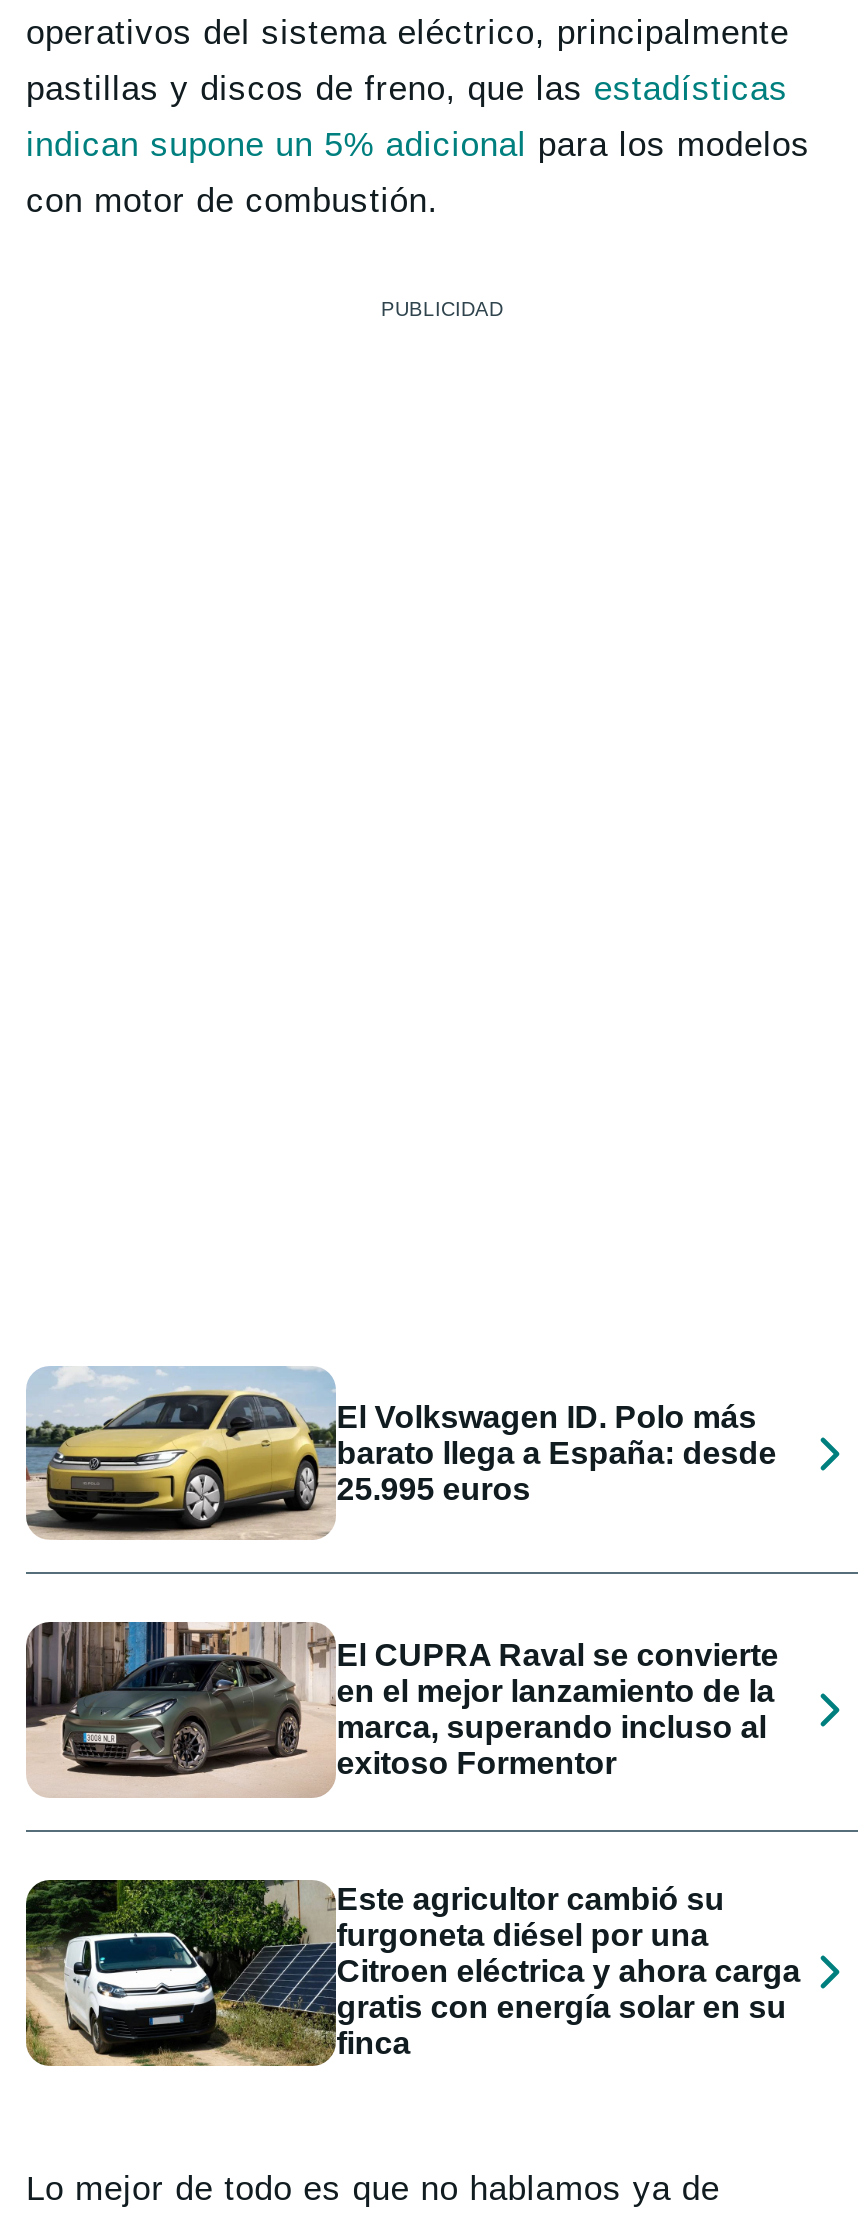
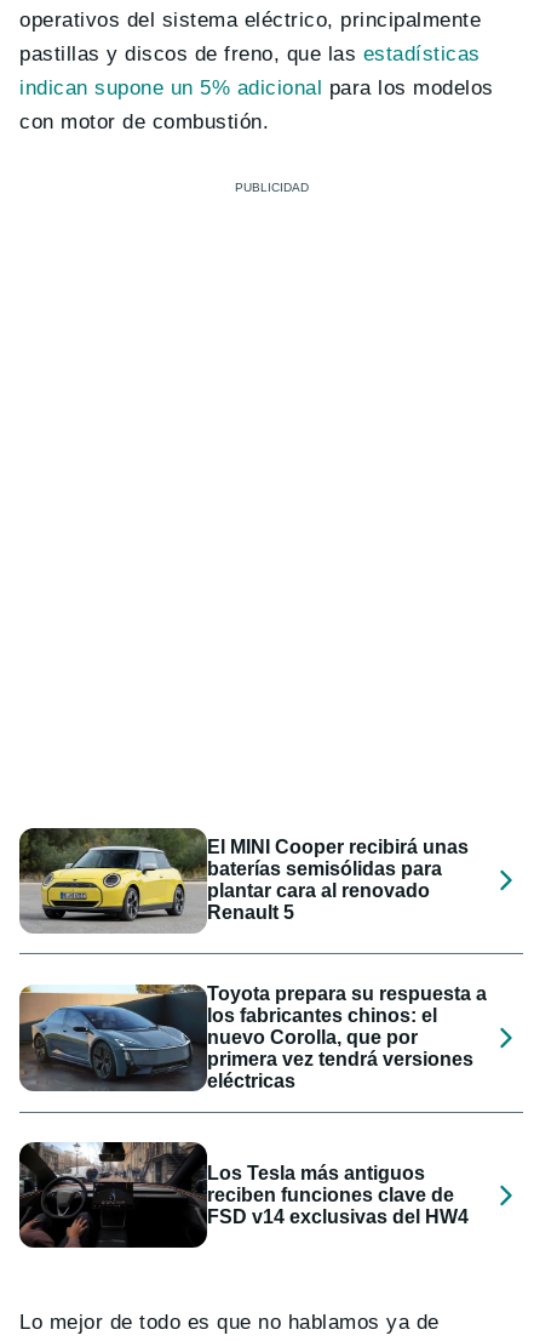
[26,1366,776,1540] [image] | El Volkswagen ID. Polo más | barato llega a España: desde | 25.995 euros -> [18,827,469,932] [image] | El MINI Cooper recibirá unas | baterías semisólidas para | plantar cara al renovado | Renault 5
[24,1620,778,1800] [image] | El CUPRA Raval se convierte | en el mejor lanzamiento de la | marca, superando incluso al | exitoso Formentor -> [18,983,487,1092] [image] | Toyota prepara su respuesta a | los fabricantes chinos: el | nuevo Corolla, que por | primera vez tendrá versiones | eléctricas
[24,1878,800,2068] [image] | Este agricultor cambió su | furgoneta diésel por una | Citroen eléctrica y ahora carga | gratis con energía solar en su | finca -> [18,1140,469,1249] [image] | Los Tesla más antiguos | reciben funciones clave de | FSD v14 exclusivas del HW4

